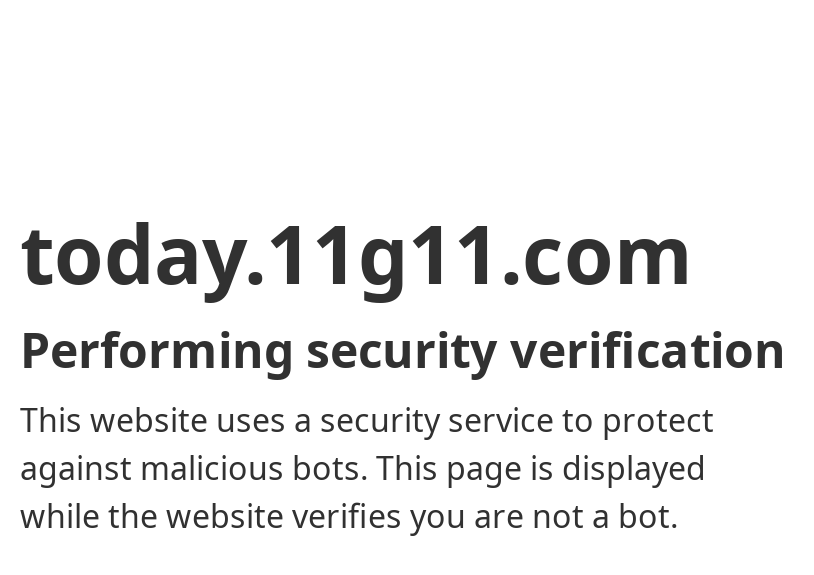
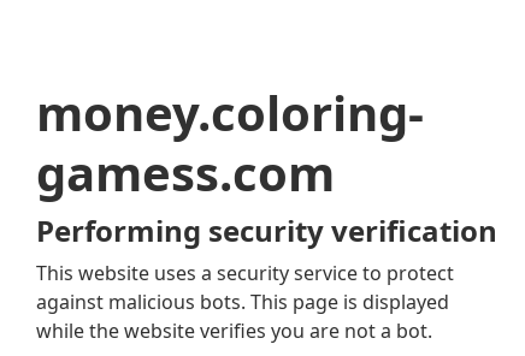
[20,198,692,308] today.11g11.com -> [36,79,424,206] money.coloring- | gamess.com

